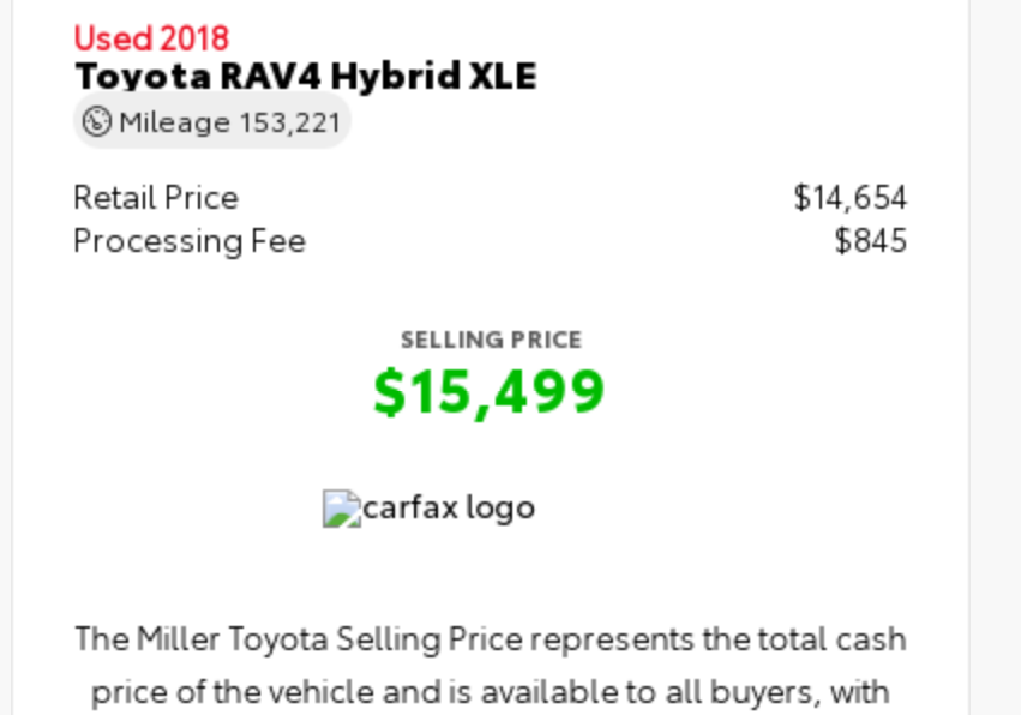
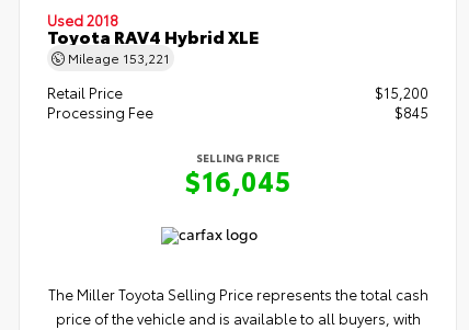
[793,173,908,216] $14,654 -> [375,82,428,102] $15,200
[373,344,608,426] $15,499 -> [185,161,291,198] $16,045

